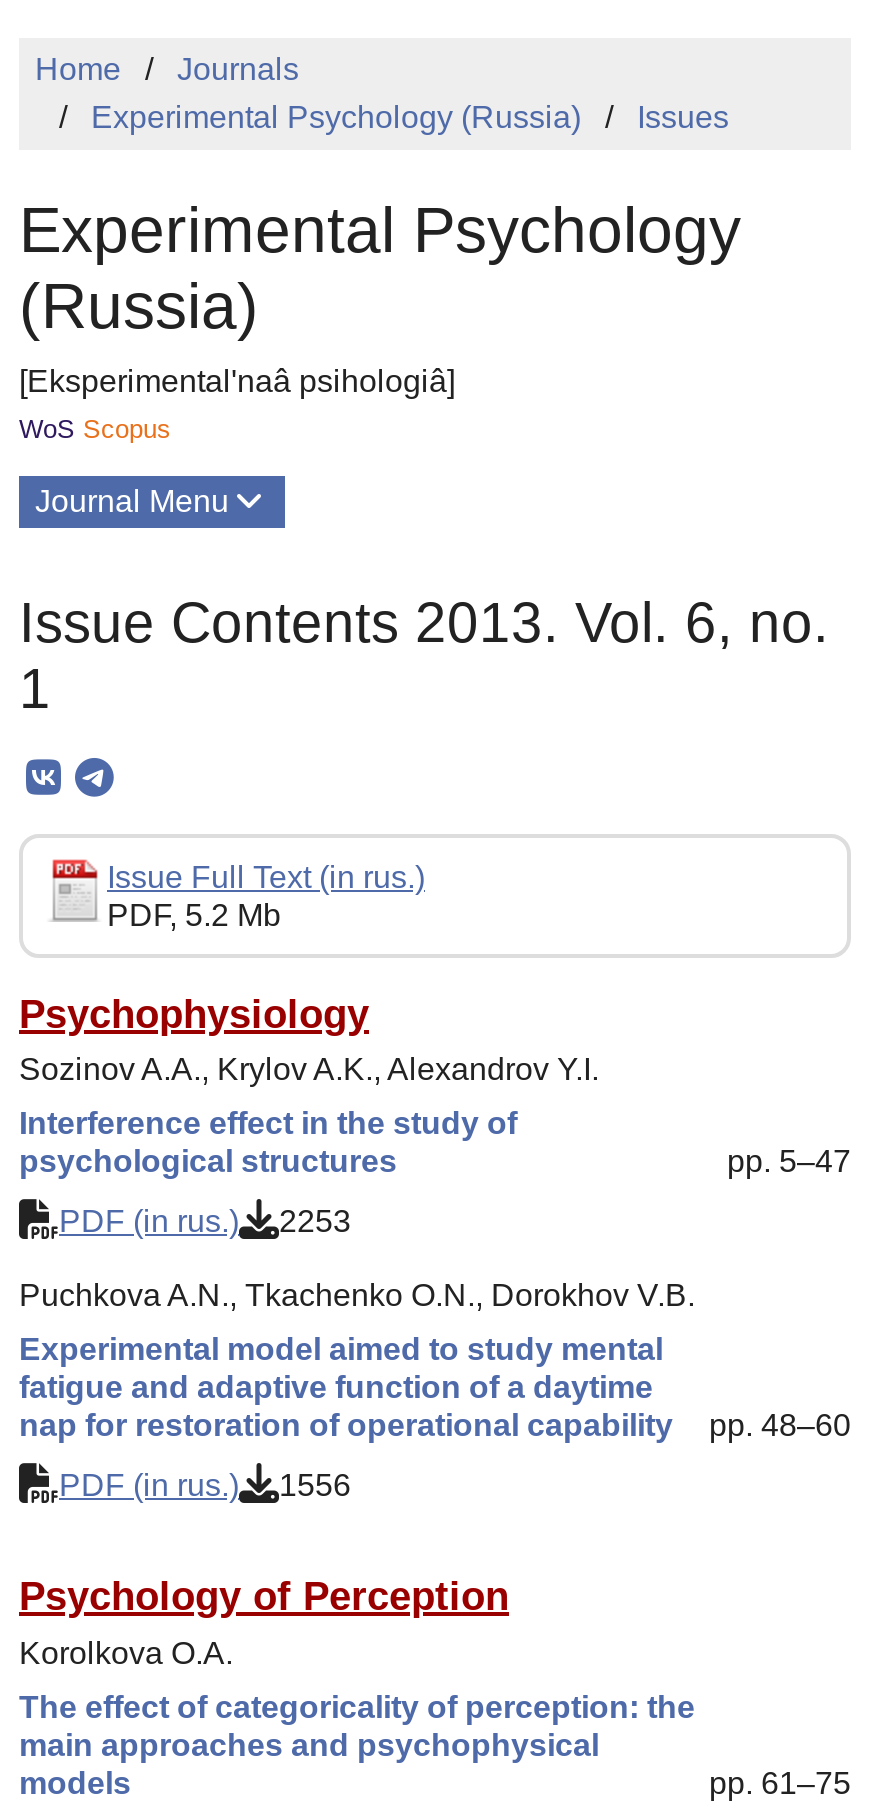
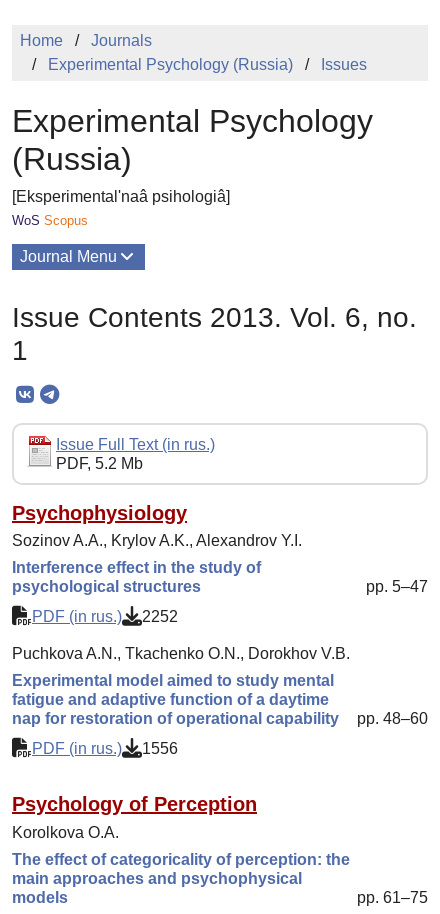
[279,1204,351,1238] 2253 -> [142,608,178,625] 2252

